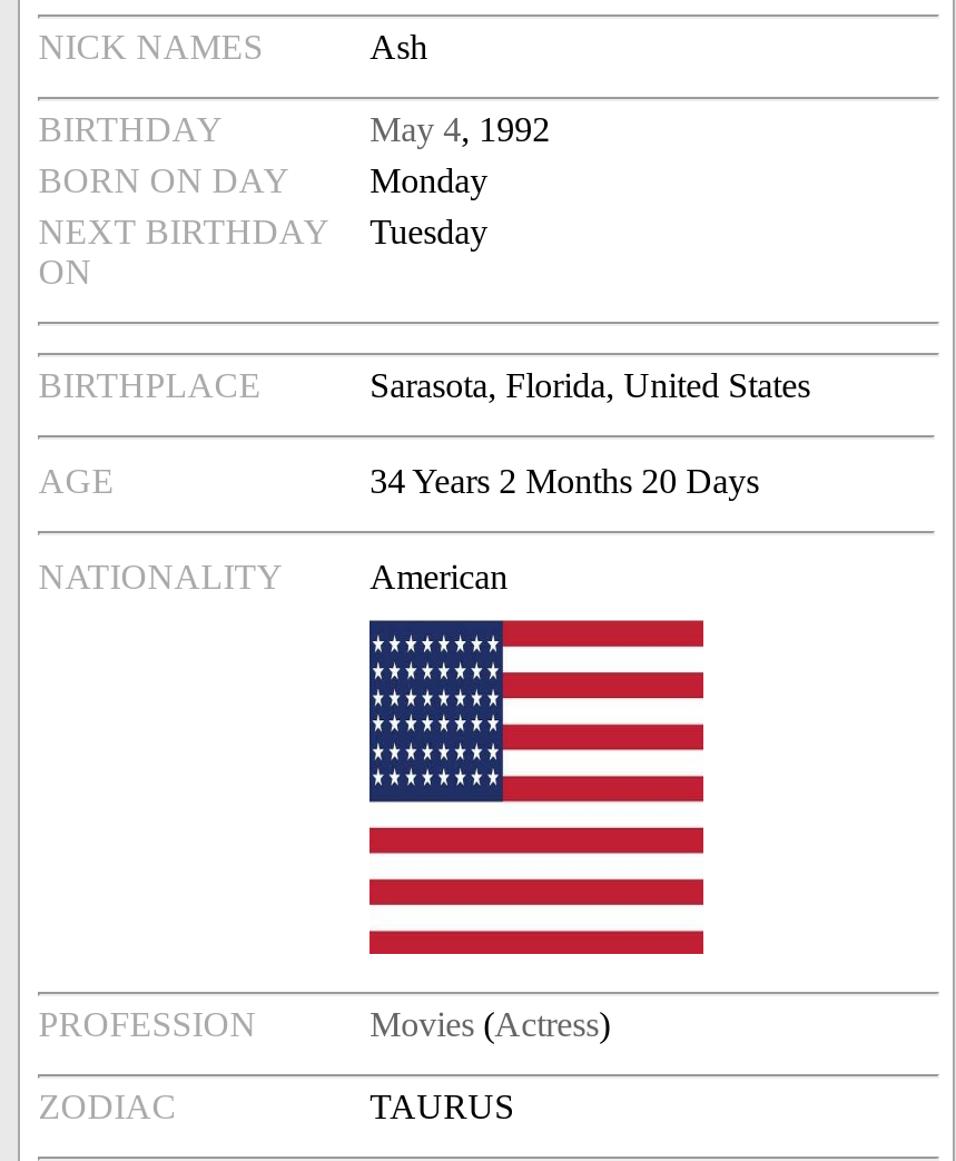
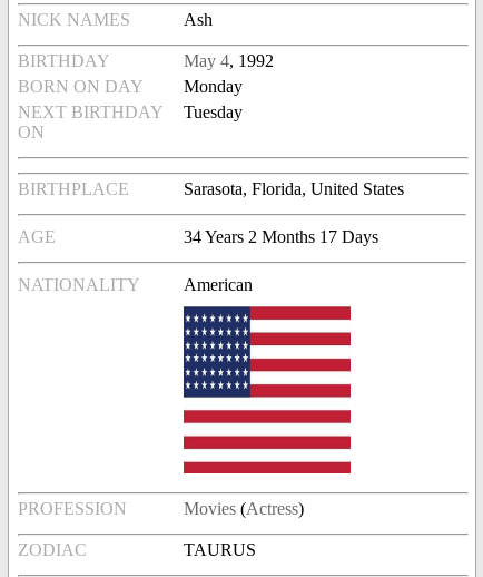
[370,463,759,501] 34 Years 2 Months 20 Days -> [184,228,378,247] 34 Years 2 Months 17 Days

